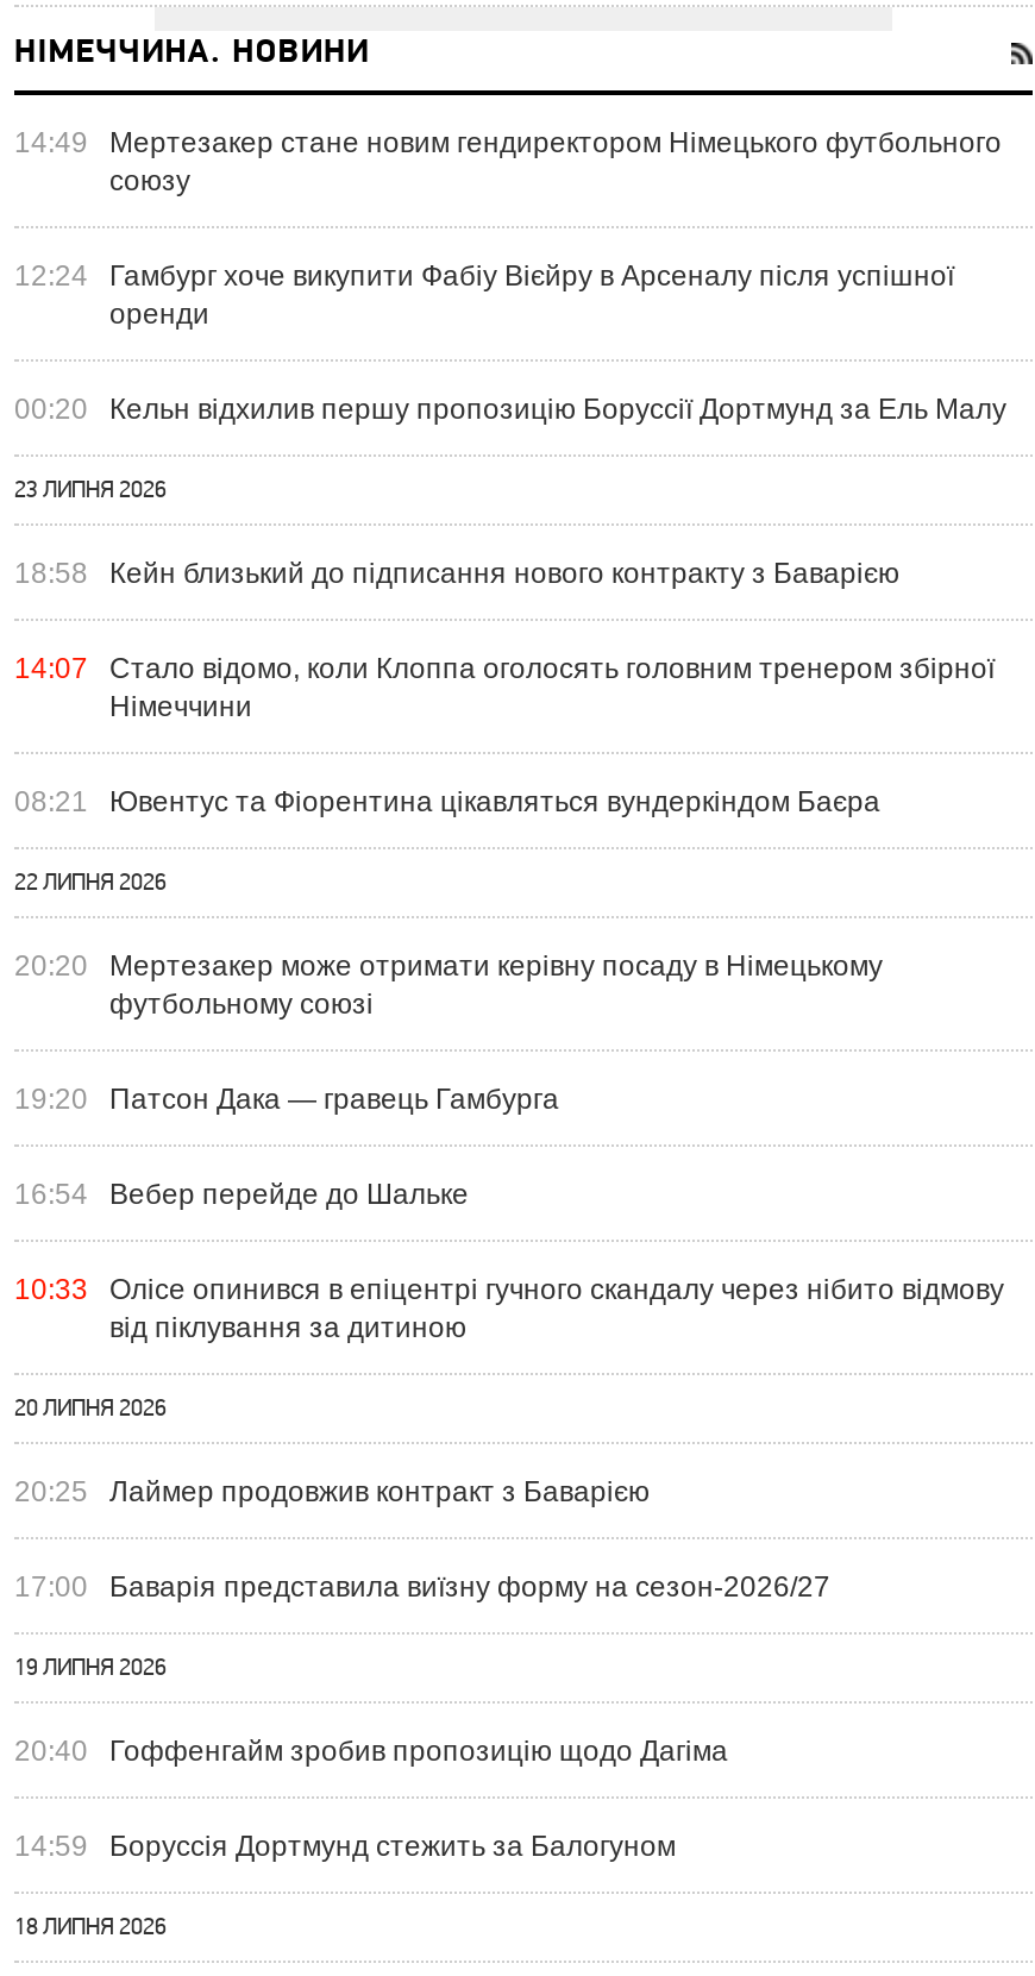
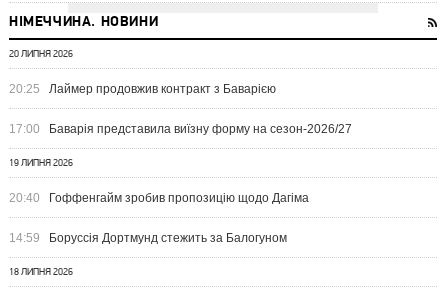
[14,127,1006,1345] 14:49 | Мертезакер стане новим гендиректором Німецького футбольного | союзу | 12:24 | Гамбург хоче викупити Фабіу Вієйру в Арсеналу після успішної | оренди | 00:20 | Кельн відхилив першу пропозицію Боруссії Дортмунд за Ель Малу | 23 ЛИПНЯ 2026 | 18:58 | Кейн близький до підписання нового контракту з Баварією | 14:07 | Стало відомо, коли Клоппа оголосять головним тренером збірної | Німеччини | 08:21 | Ювентус та Фіорентина цікавляться вундеркіндом Баєра | 22 ЛИПНЯ 2026 | 20:20 | Мертезакер може отримати керівну посаду в Німецькому | футбольному союзі | 19:20 | Патсон Дака — гравець Гамбурга | 16:54 | Вебер перейде до Шальке | 10:33 | Олісе опинився в епіцентрі гучного скандалу через нібито відмову | від піклування за дитиною -> none

